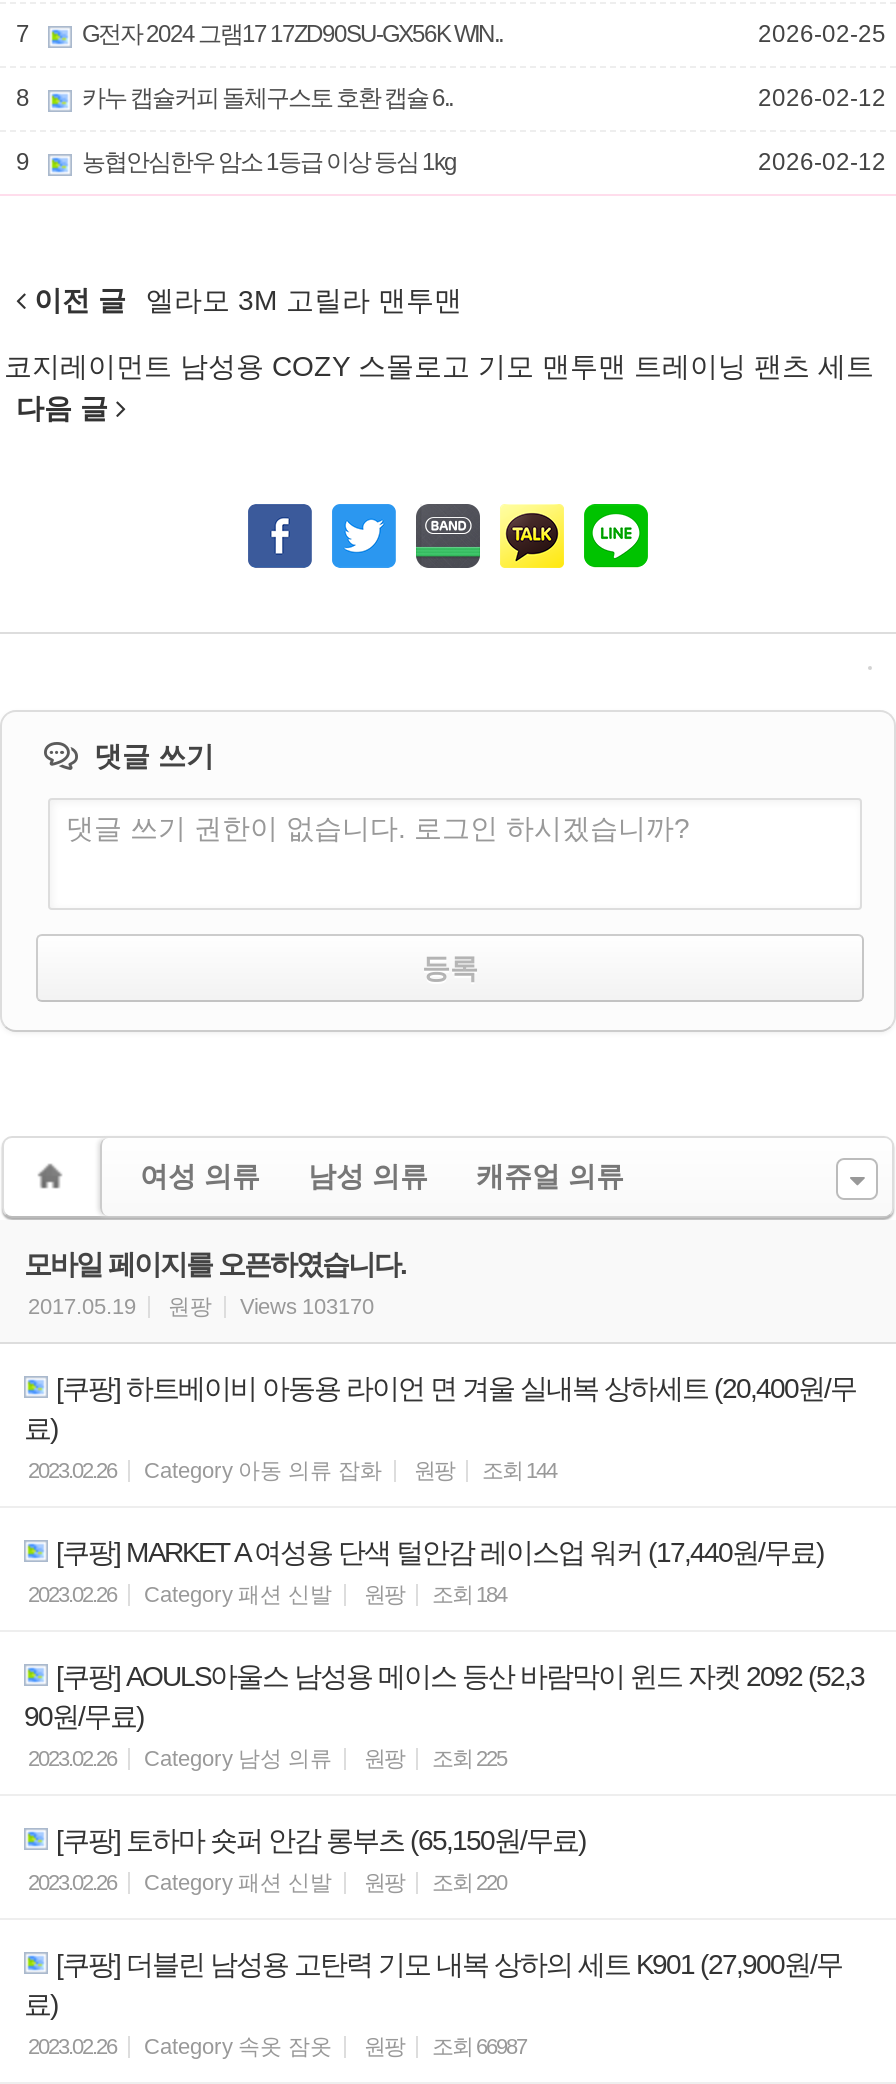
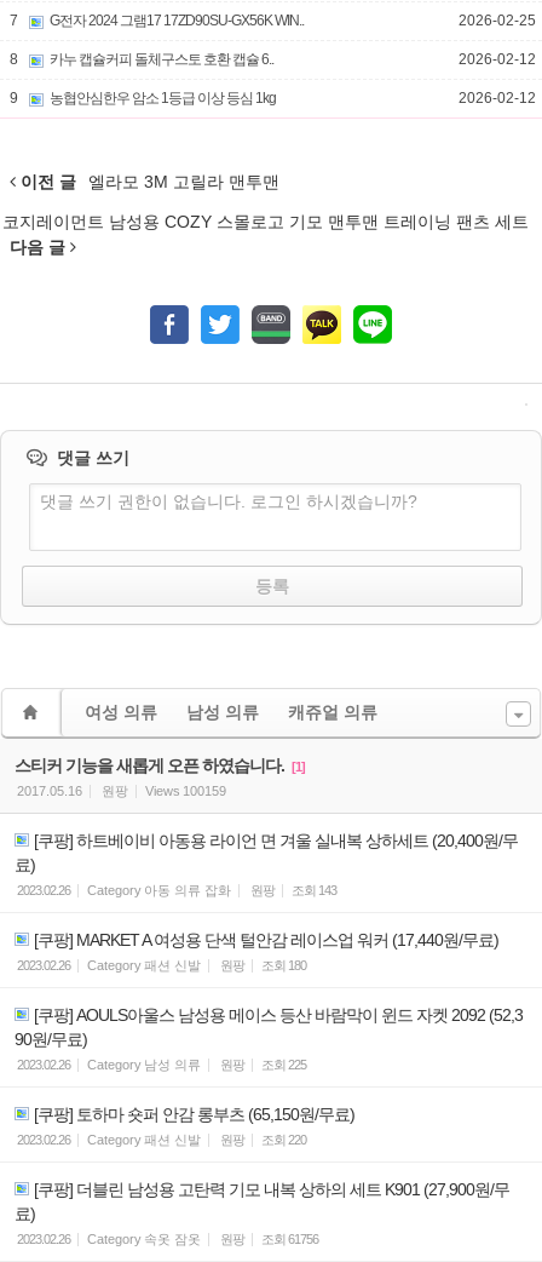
[24,1248,406,1318] 모바일 페이지를 오픈하였습니다. | 2017.05.19 -> [15,756,305,798] 스티커 기능을 새롭게 오픈 하였습니다. [1] | 2017.05.16
[240,1294,374,1318] Views 103170 -> [145,783,226,798] Views 100159
[28,1458,556,1482] 2023.02.26 Category 아동 의류 잡화 원팡 조회 144 -> [17,883,336,897] 2023.02.26 Category 아동 의류 잡화 원팡 조회 143
[28,1582,506,1606] 2023.02.26 Category 패션 신발 원팡 조회 184 -> [17,958,306,972] 2023.02.26 Category 패션 신발 원팡 조회 180
[28,2034,526,2058] 2023.02.26 Category 속옷 잠옷 원팡 조회 66987 -> [17,1231,318,1246] 2023.02.26 Category 속옷 잠옷 원팡 조회 61756

